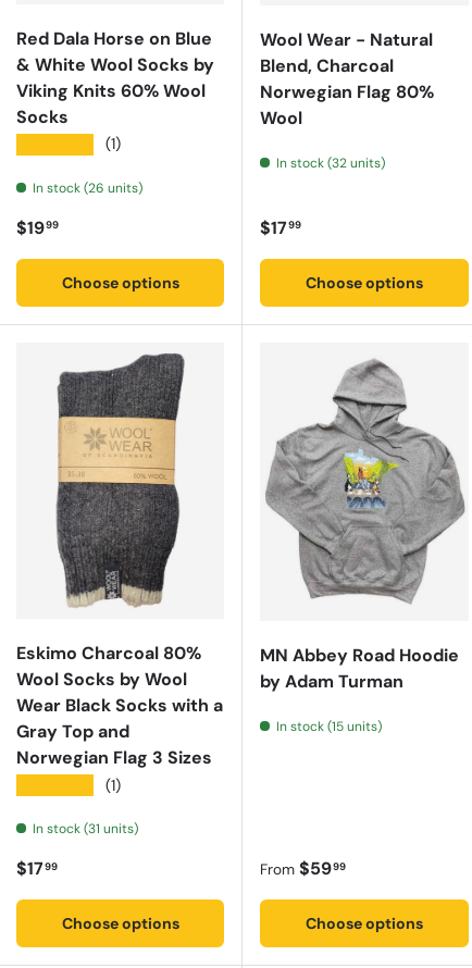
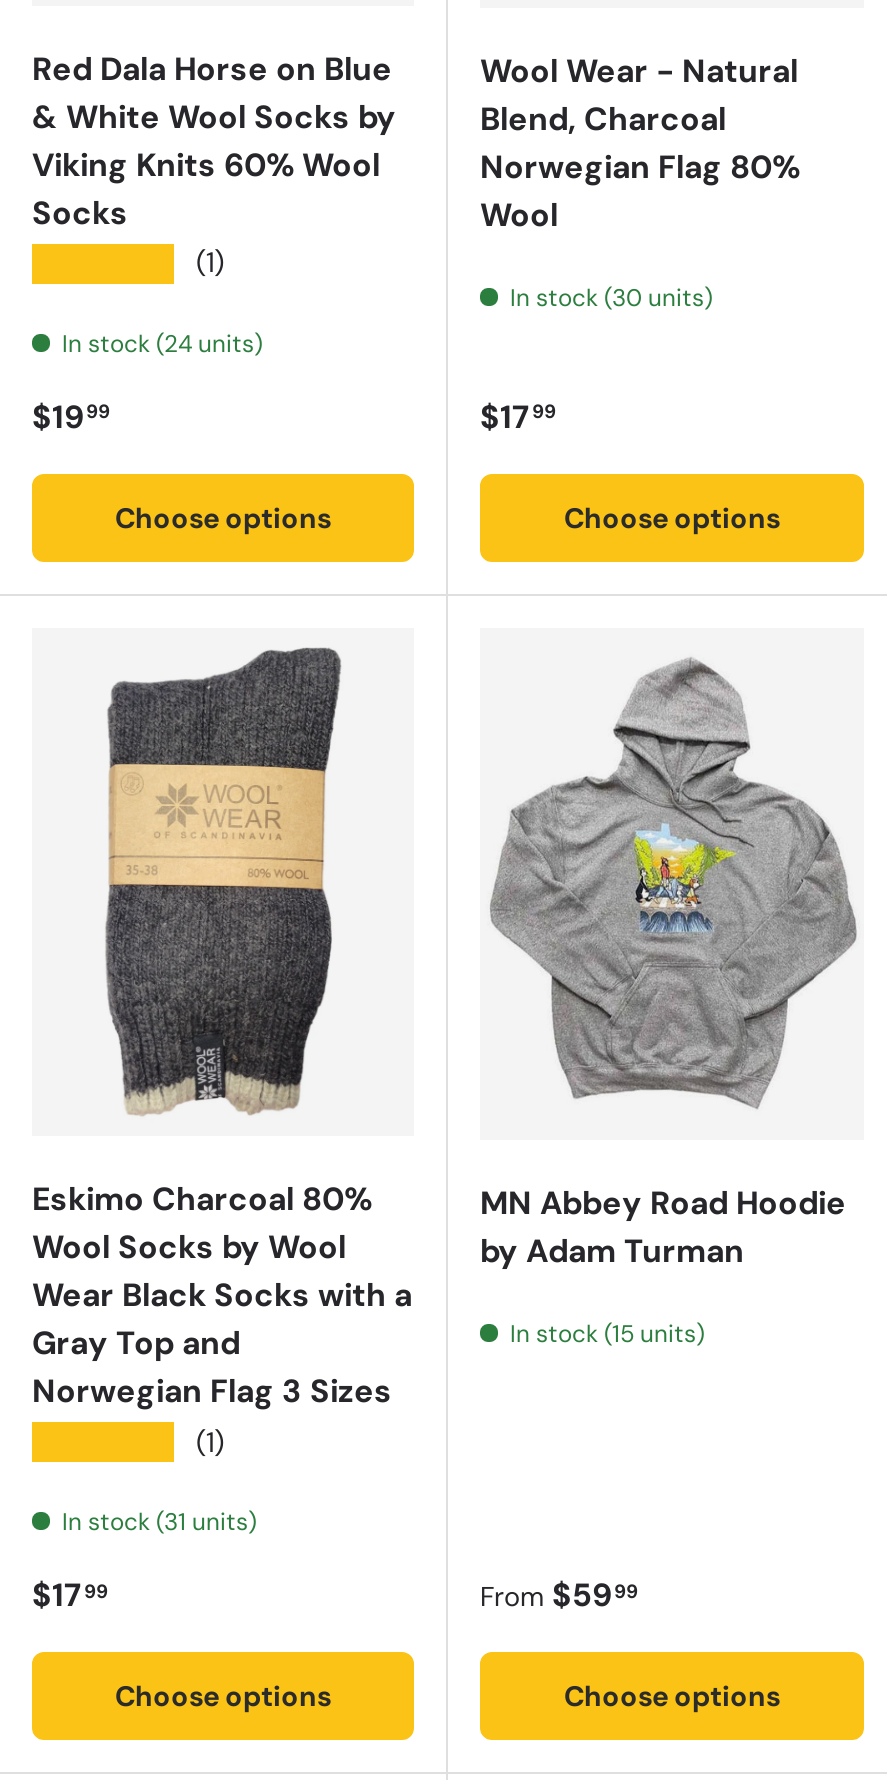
[276,155,385,172] In stock (32 units) -> [510,282,712,314] In stock (30 units)
[33,179,142,197] In stock (26 units) -> [62,327,262,359] In stock (24 units)

